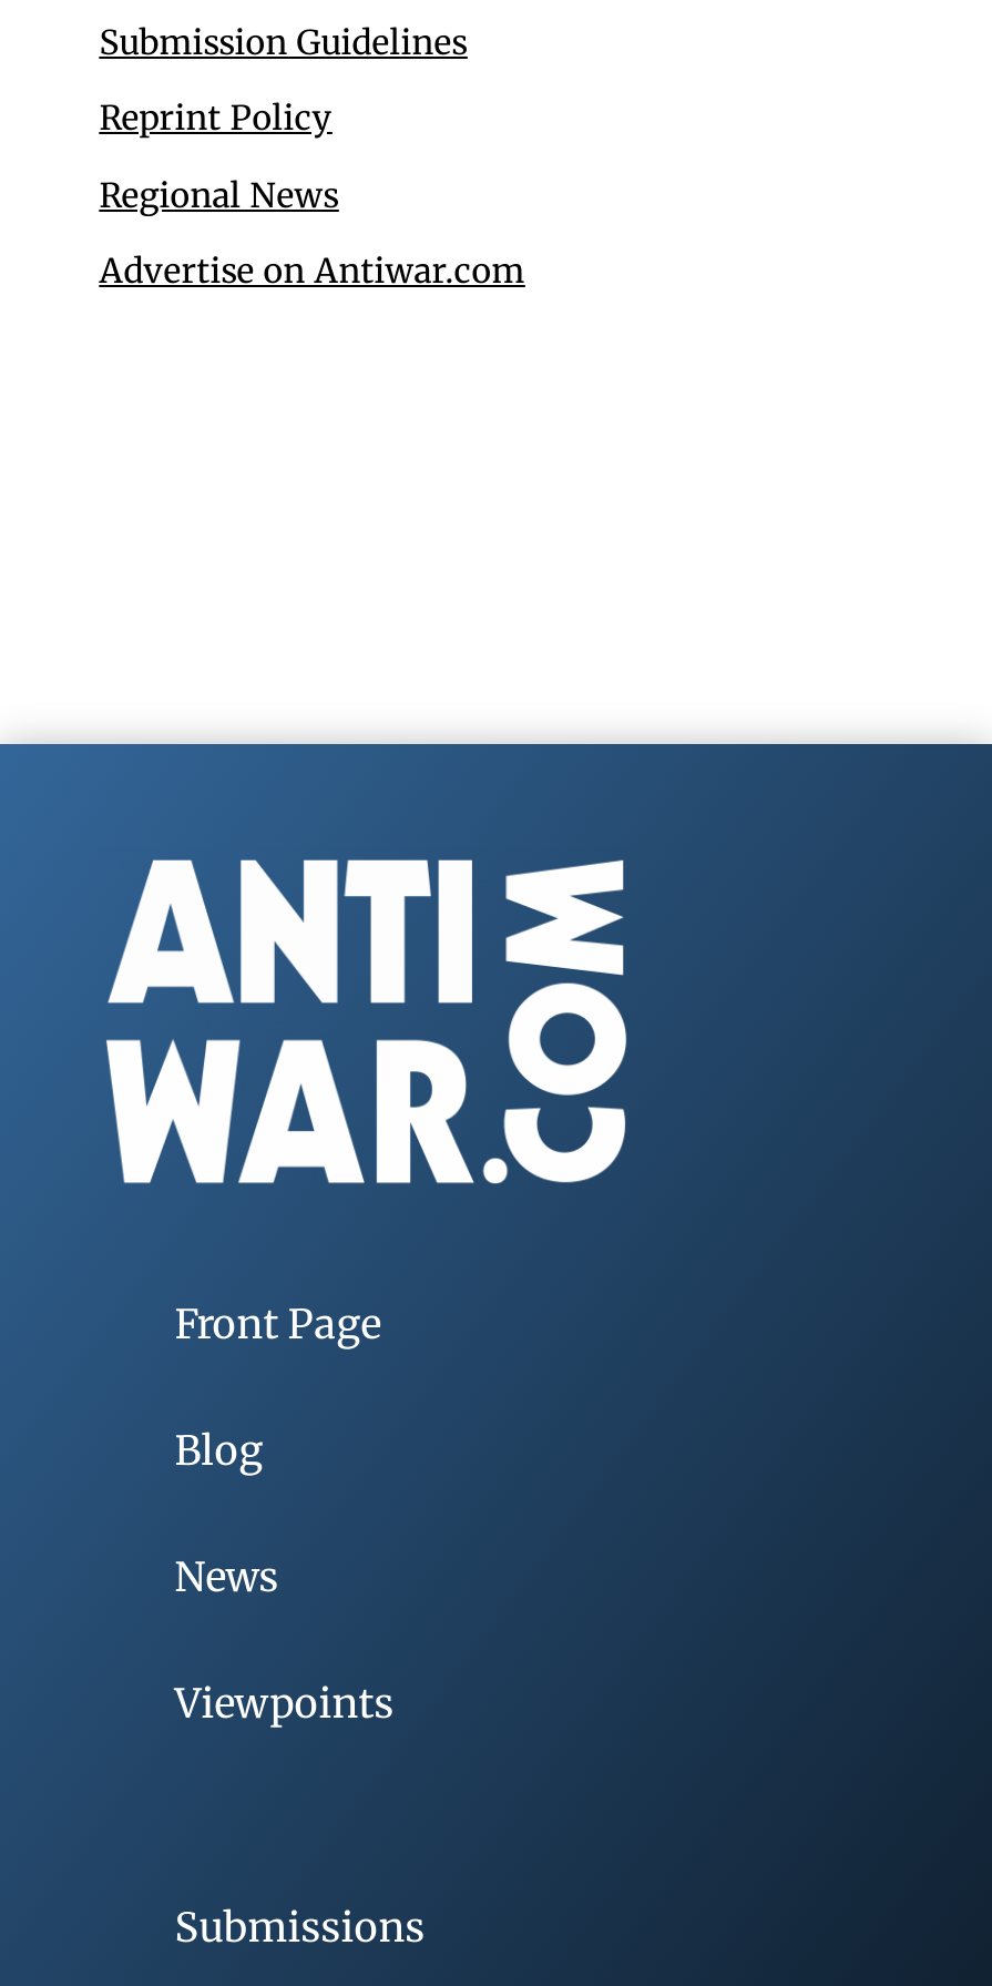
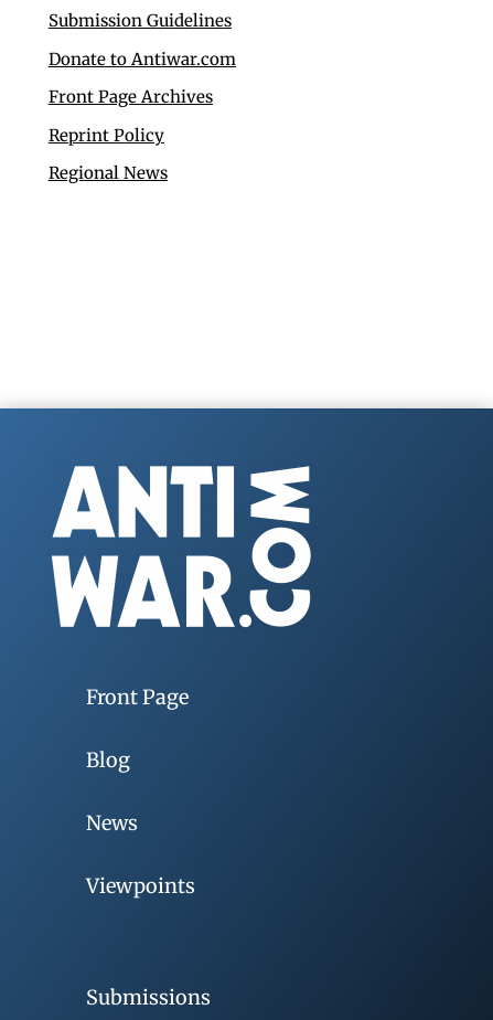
none -> [48,48,236,108] Donate to Antiwar.com | Front Page Archives
moved [99,97,339,216] -> [48,125,167,184]: Reprint Policy | Regional News
[99,250,525,293] Advertise on Antiwar.com -> none

